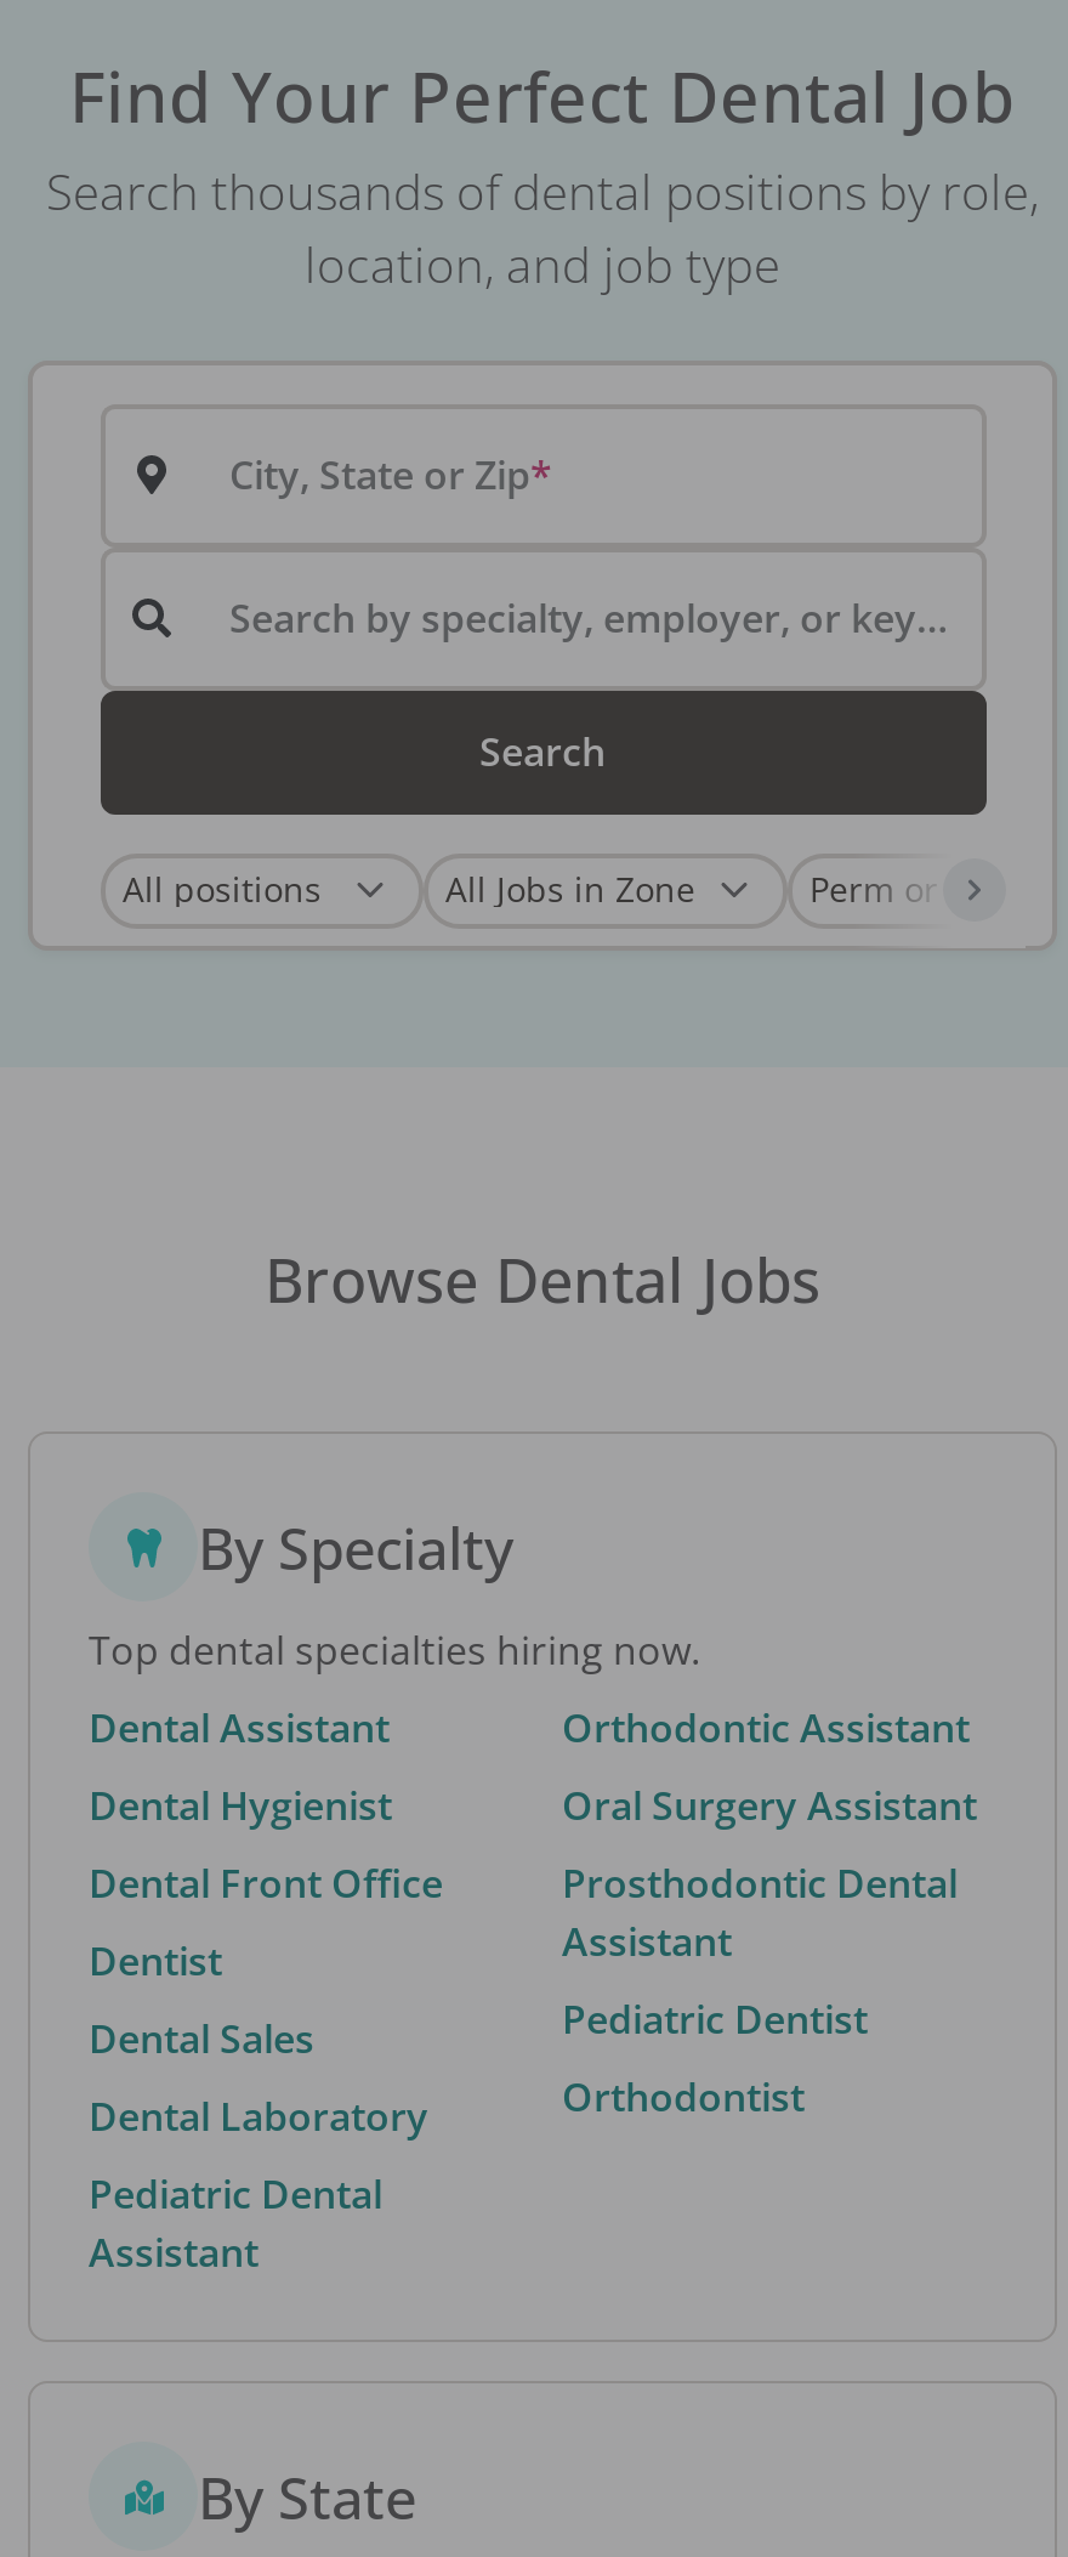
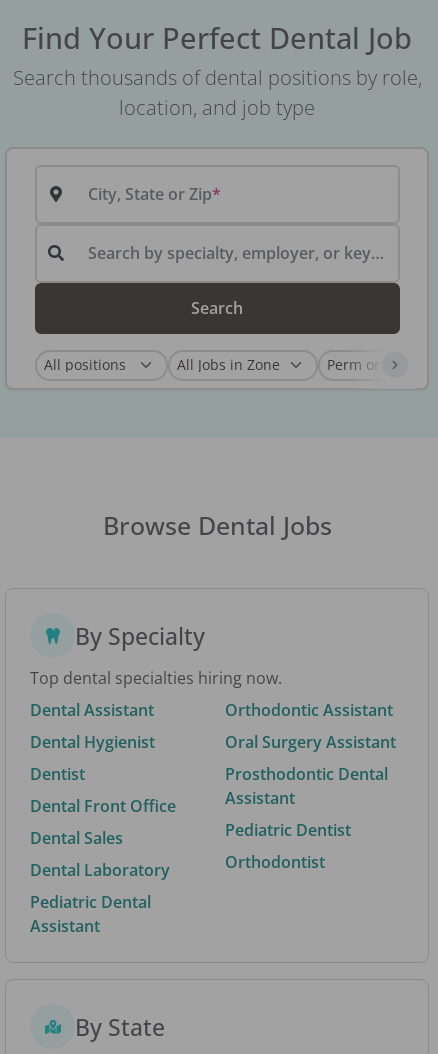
moved [89,1858,443,1911] -> [30,795,176,817]: Dental Front Office
moved [89,1935,222,1989] -> [30,763,85,785]: Dentist

